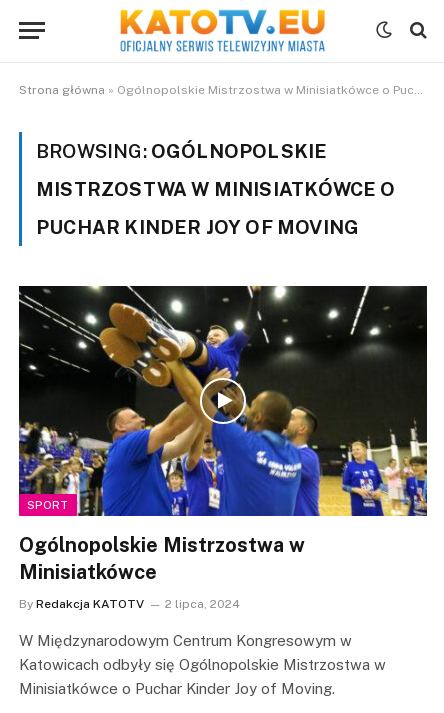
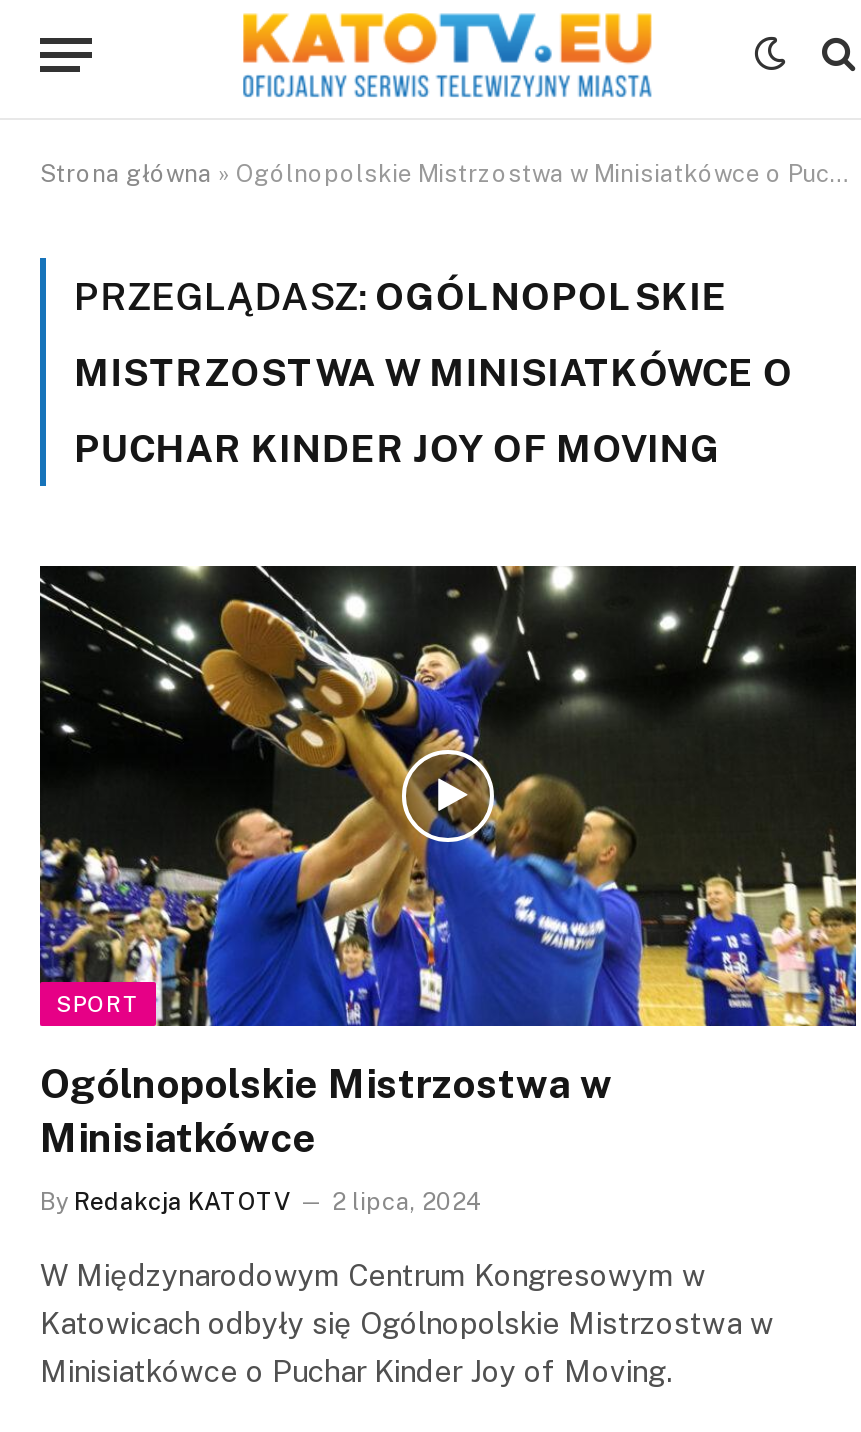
[36,140,327,162] BROWSING: OGÓLNOPOLSKIE -> [74,274,728,318] PRZEGLĄDASZ: OGÓLNOPOLSKIE

